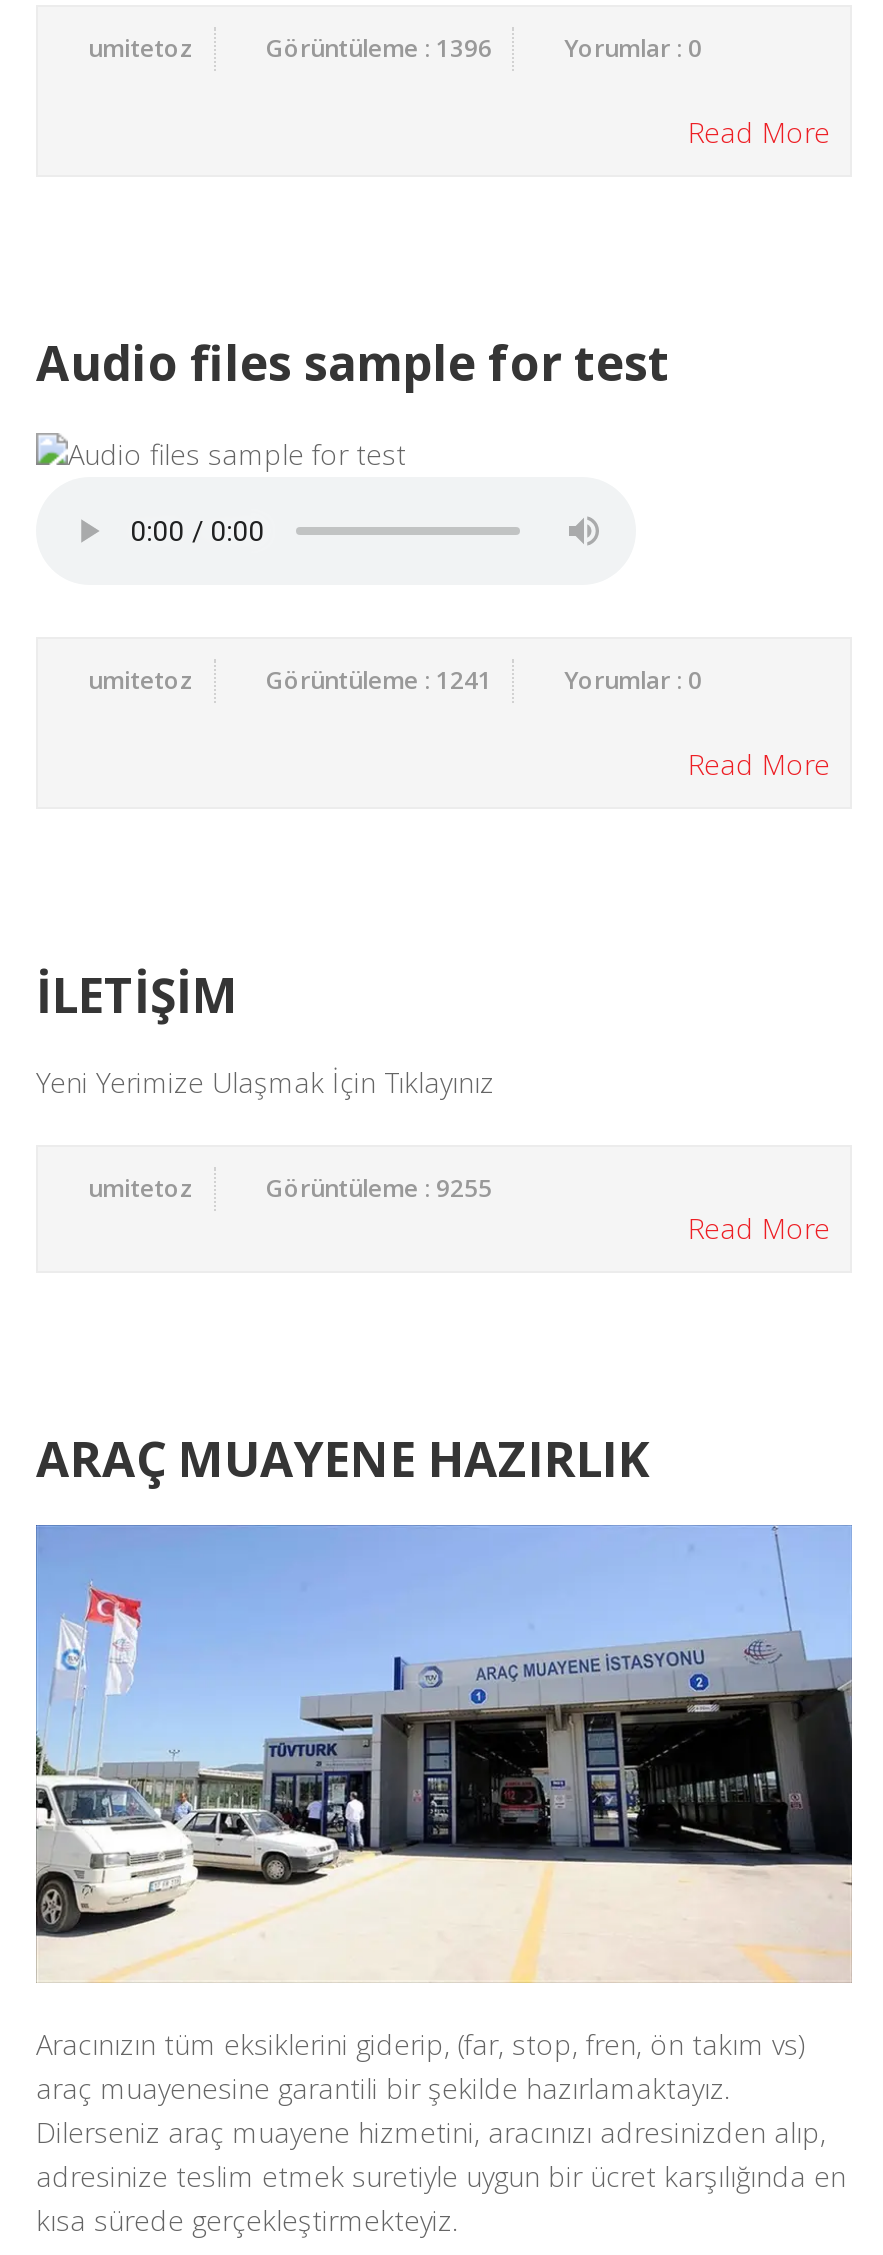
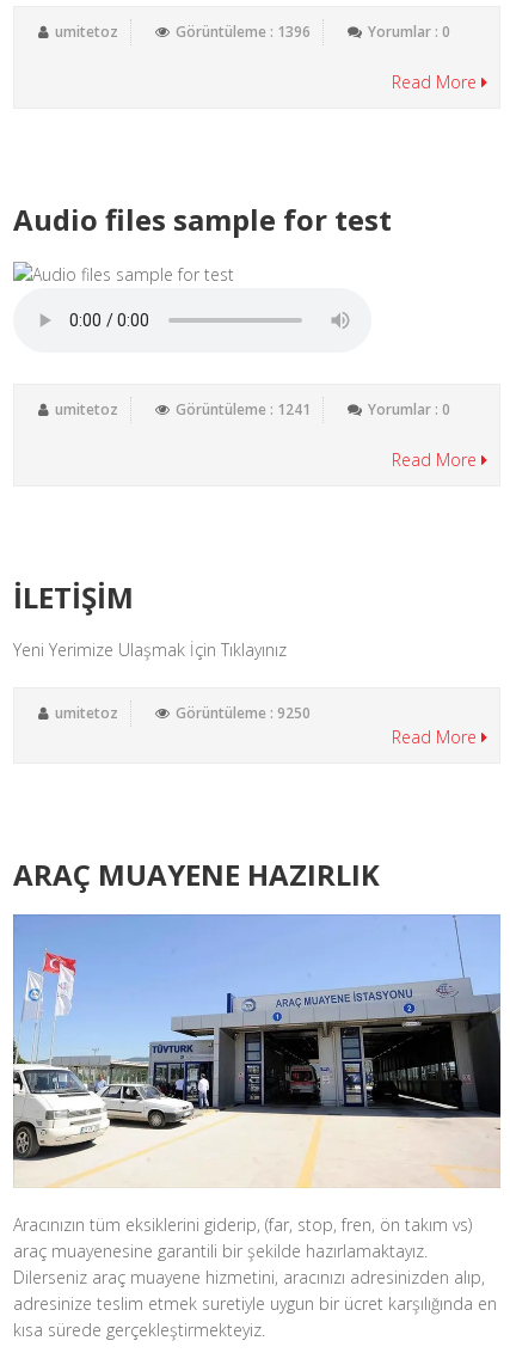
[266,1170,492,1204] Görüntüleme : 9255 -> [176,702,311,723] Görüntüleme : 9250

